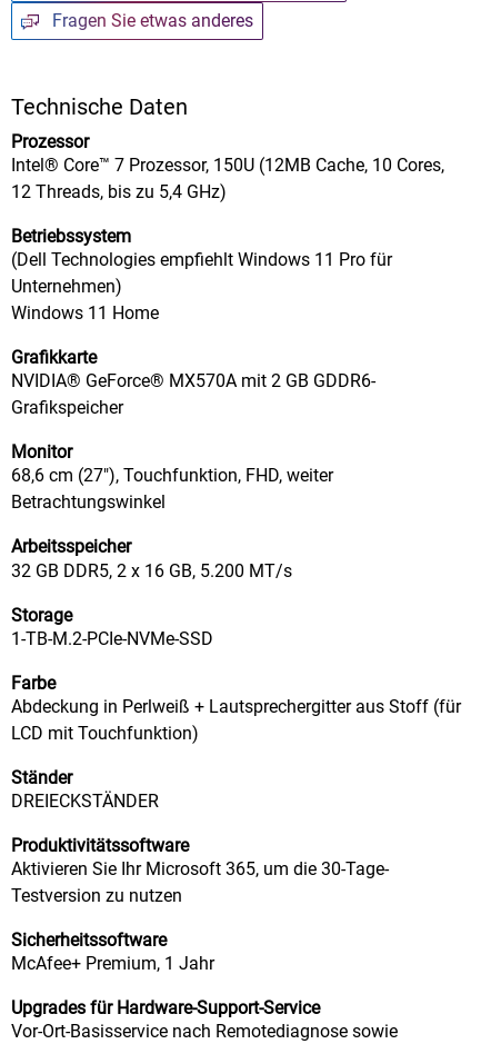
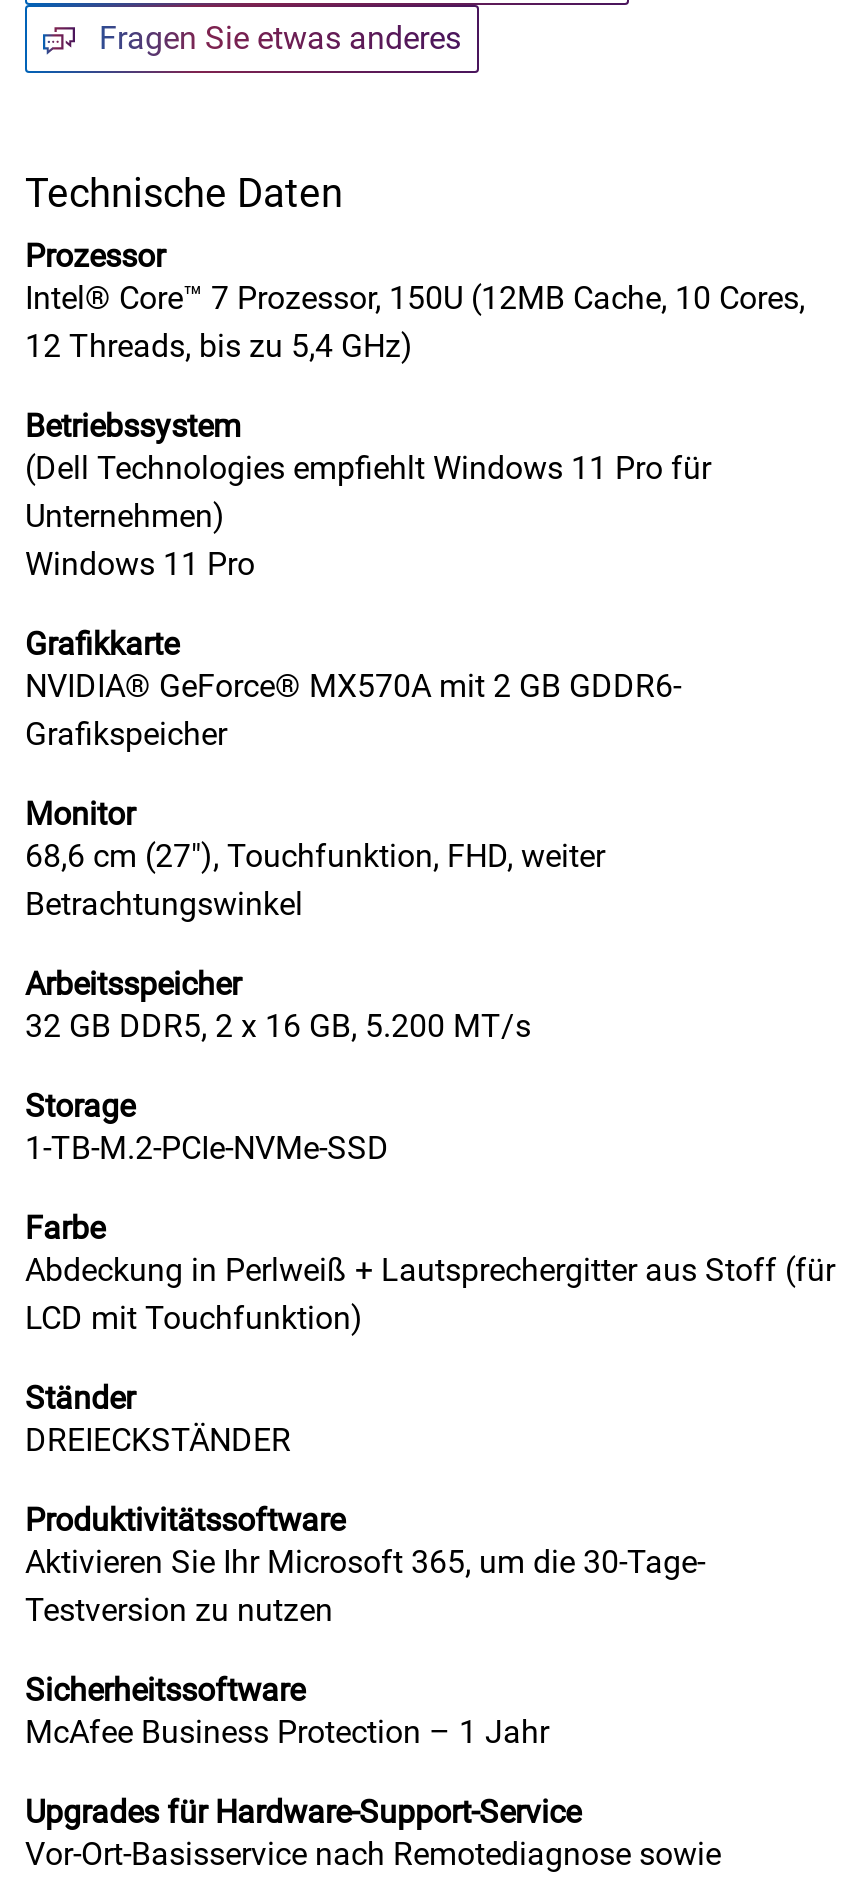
[11,303,159,324] Windows 11 Home -> [25,545,255,583] Windows 11 Pro
[11,952,214,974] McAfee+ Premium, 1 Jahr -> [25,1713,549,1751] McAfee Business Protection – 1 Jahr

